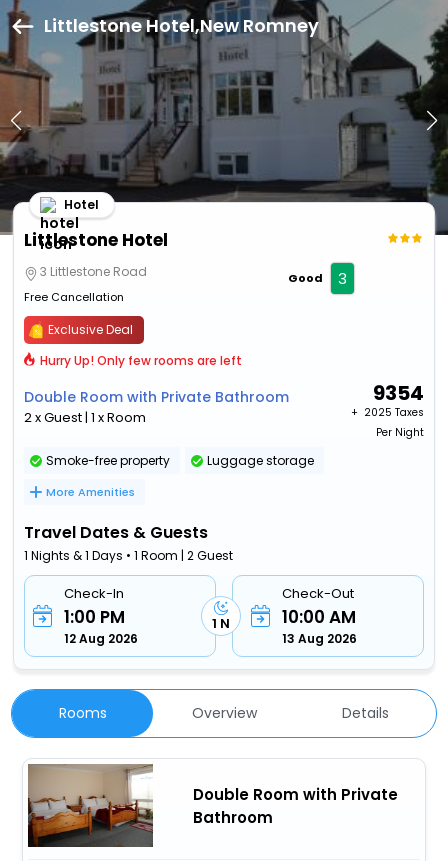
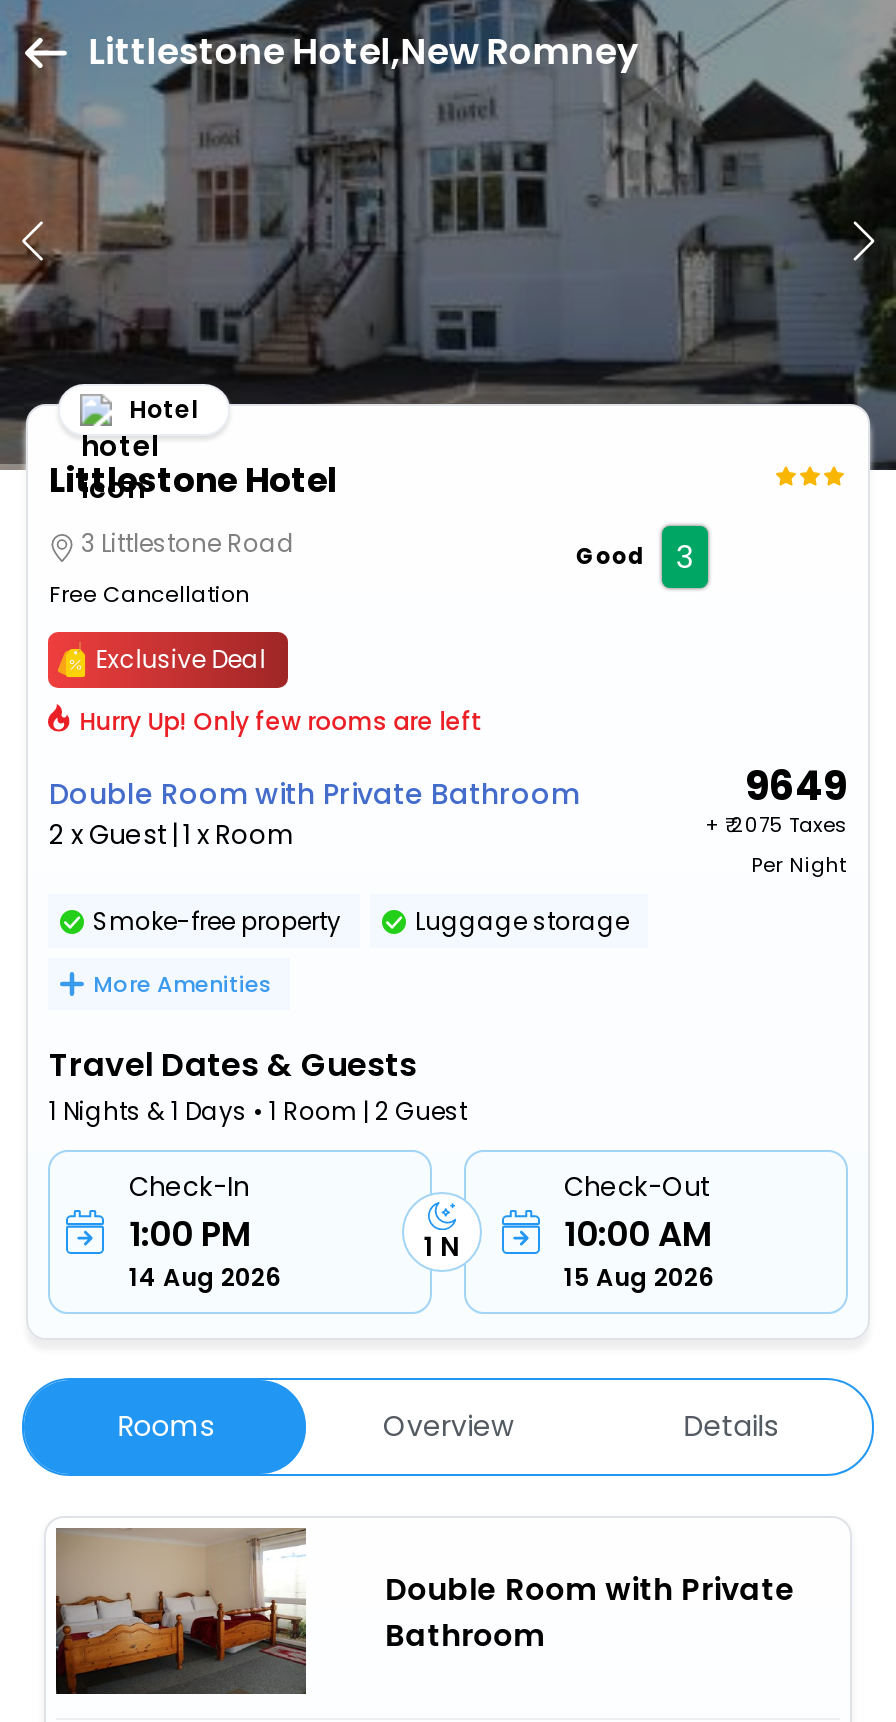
[372,379,423,407] 9354 -> [745,758,847,814] 9649
[350,405,423,420] + ₹ 2025 Taxes -> [705,810,847,840] + ₹ 2075 Taxes
[64,630,138,647] 12 Aug 2026 -> [129,1260,281,1294] 14 Aug 2026
[282,630,357,647] 13 Aug 2026 -> [564,1260,714,1294] 15 Aug 2026

